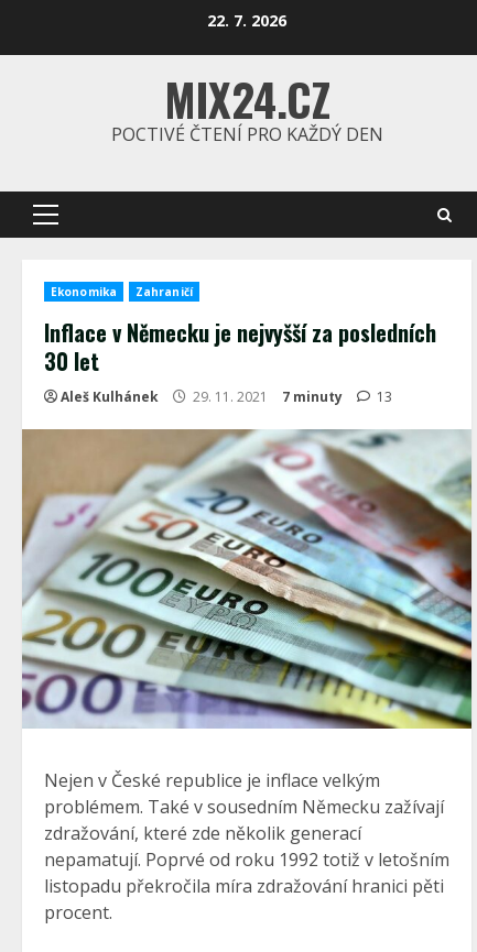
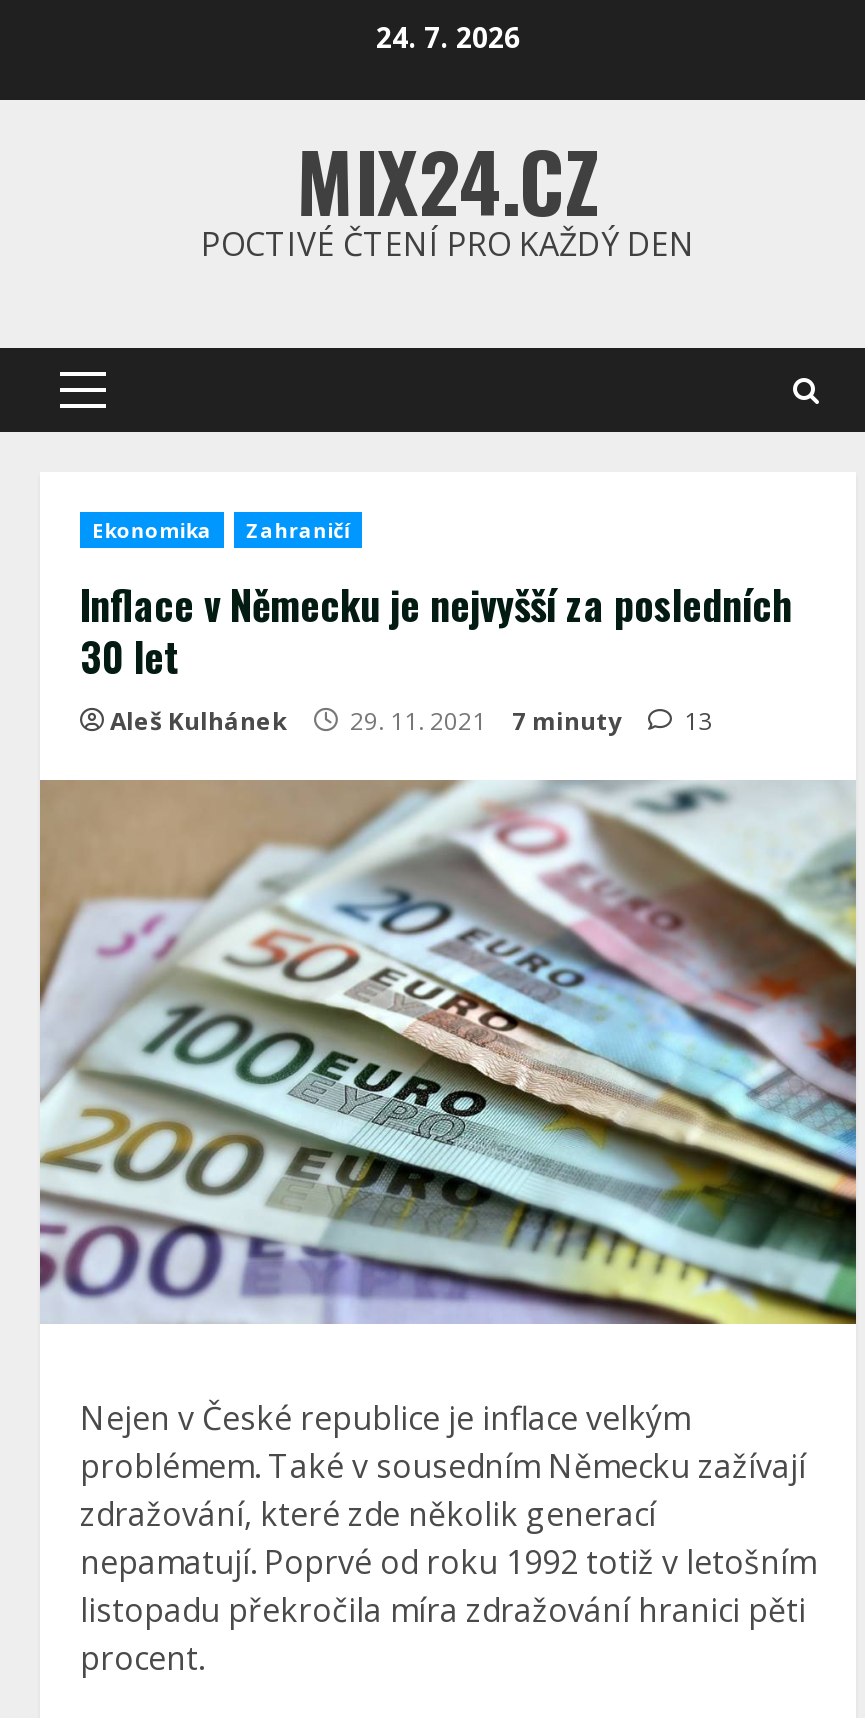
[207,9,286,30] 22. 7. 2026 -> [376,17,520,55] 24. 7. 2026

